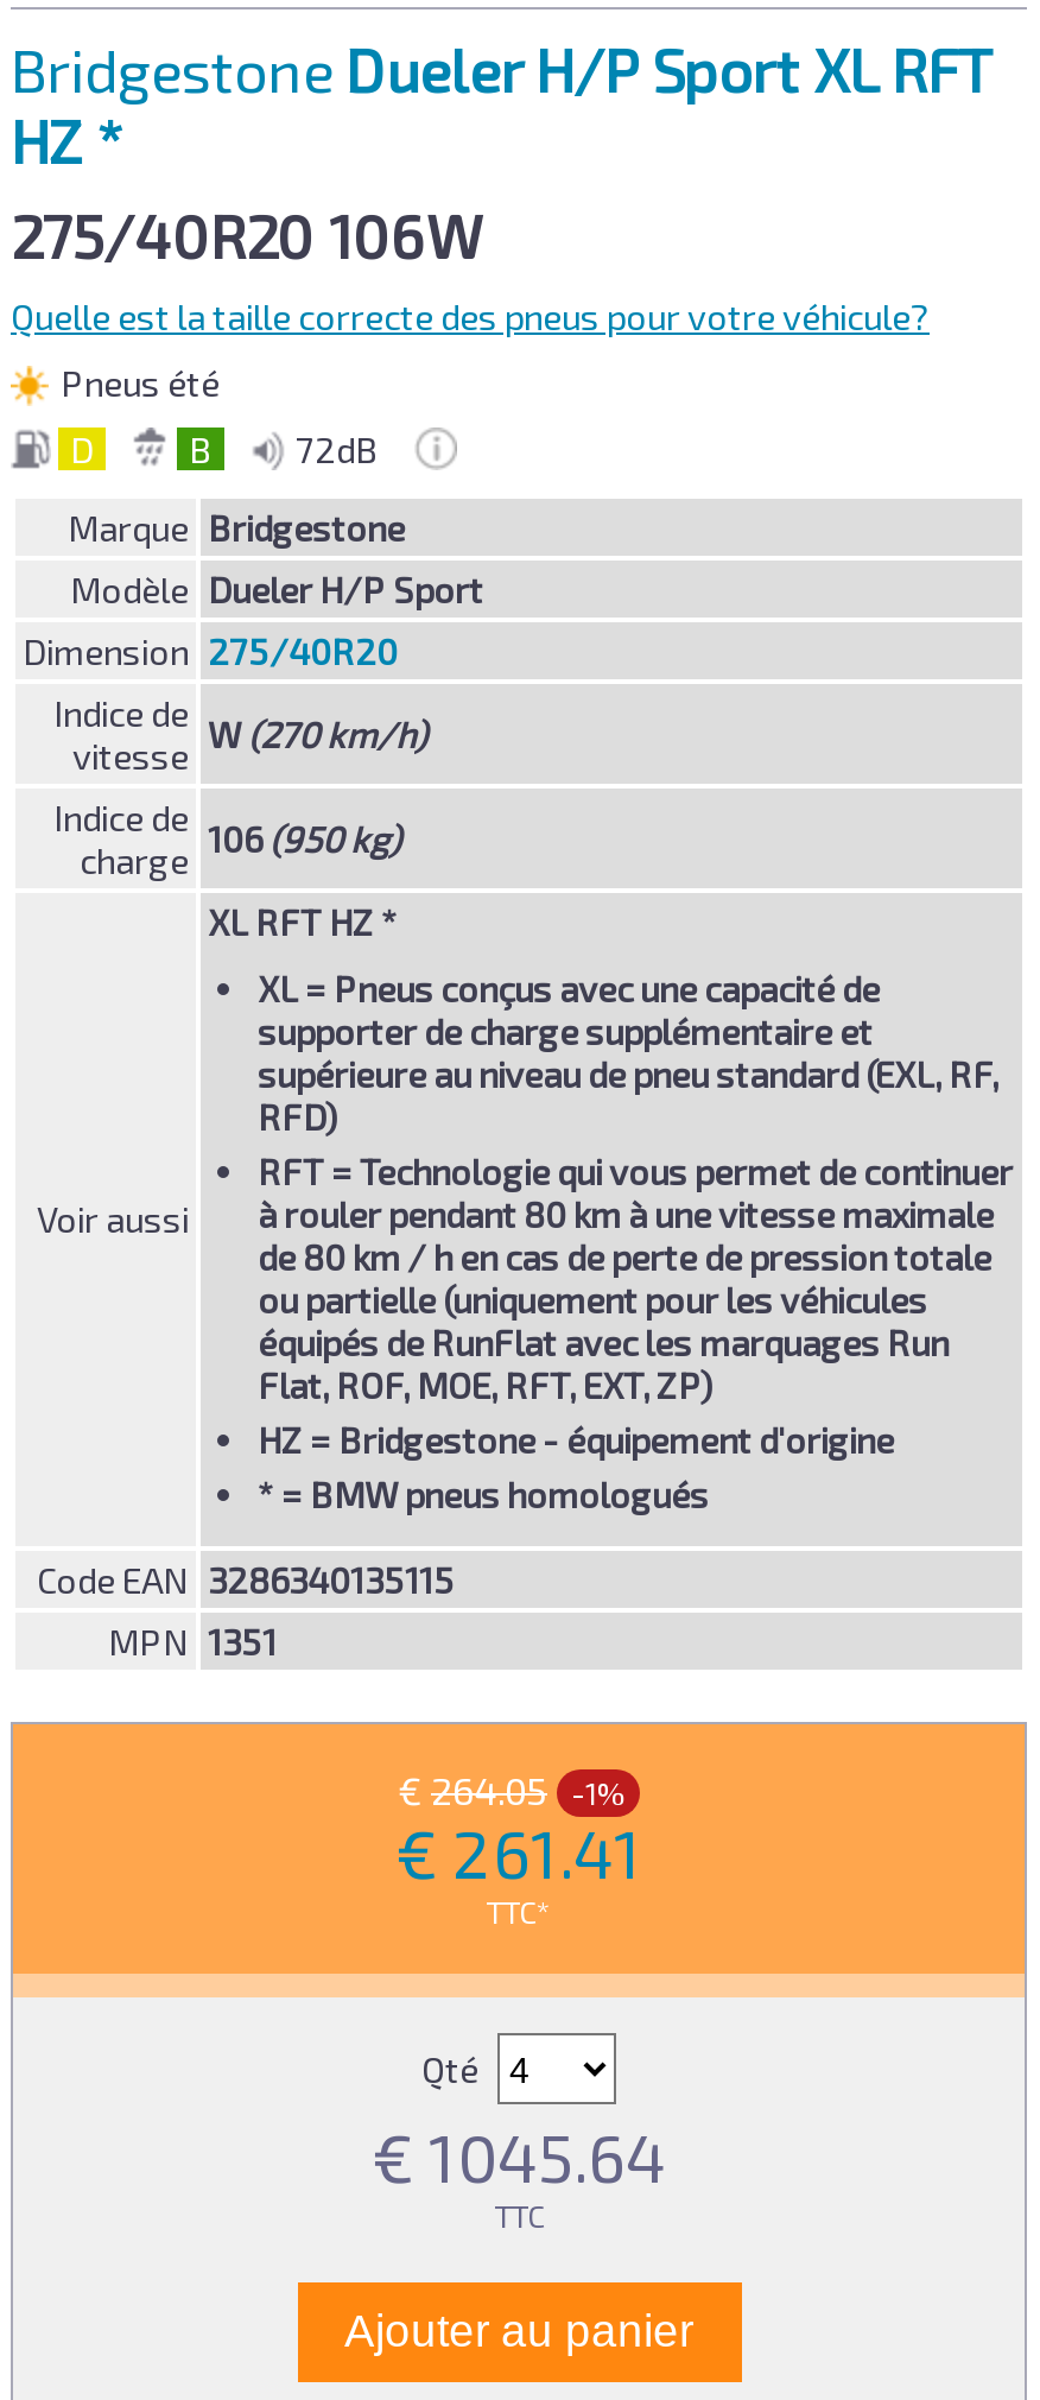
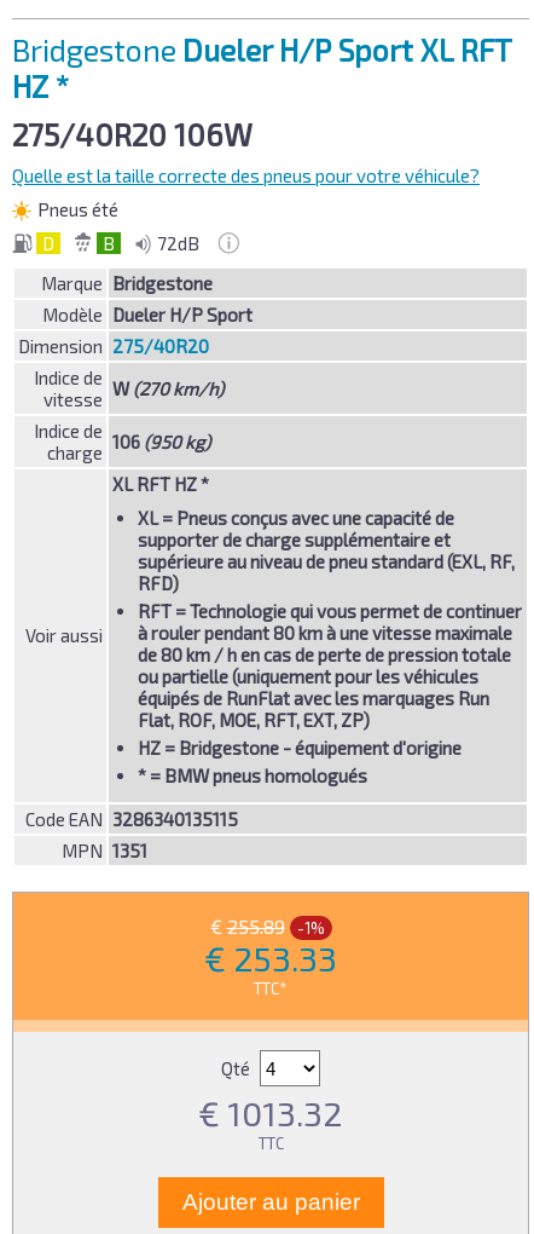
[398,1767,626,1812] € 264.05 -1% -> [210,915,324,938] € 255.89 -1%
[395,1812,642,1893] € 261.41 -> [204,938,337,979] € 253.33
[372,2116,666,2197] € 1045.64 -> [198,1093,343,1134] € 1013.32

